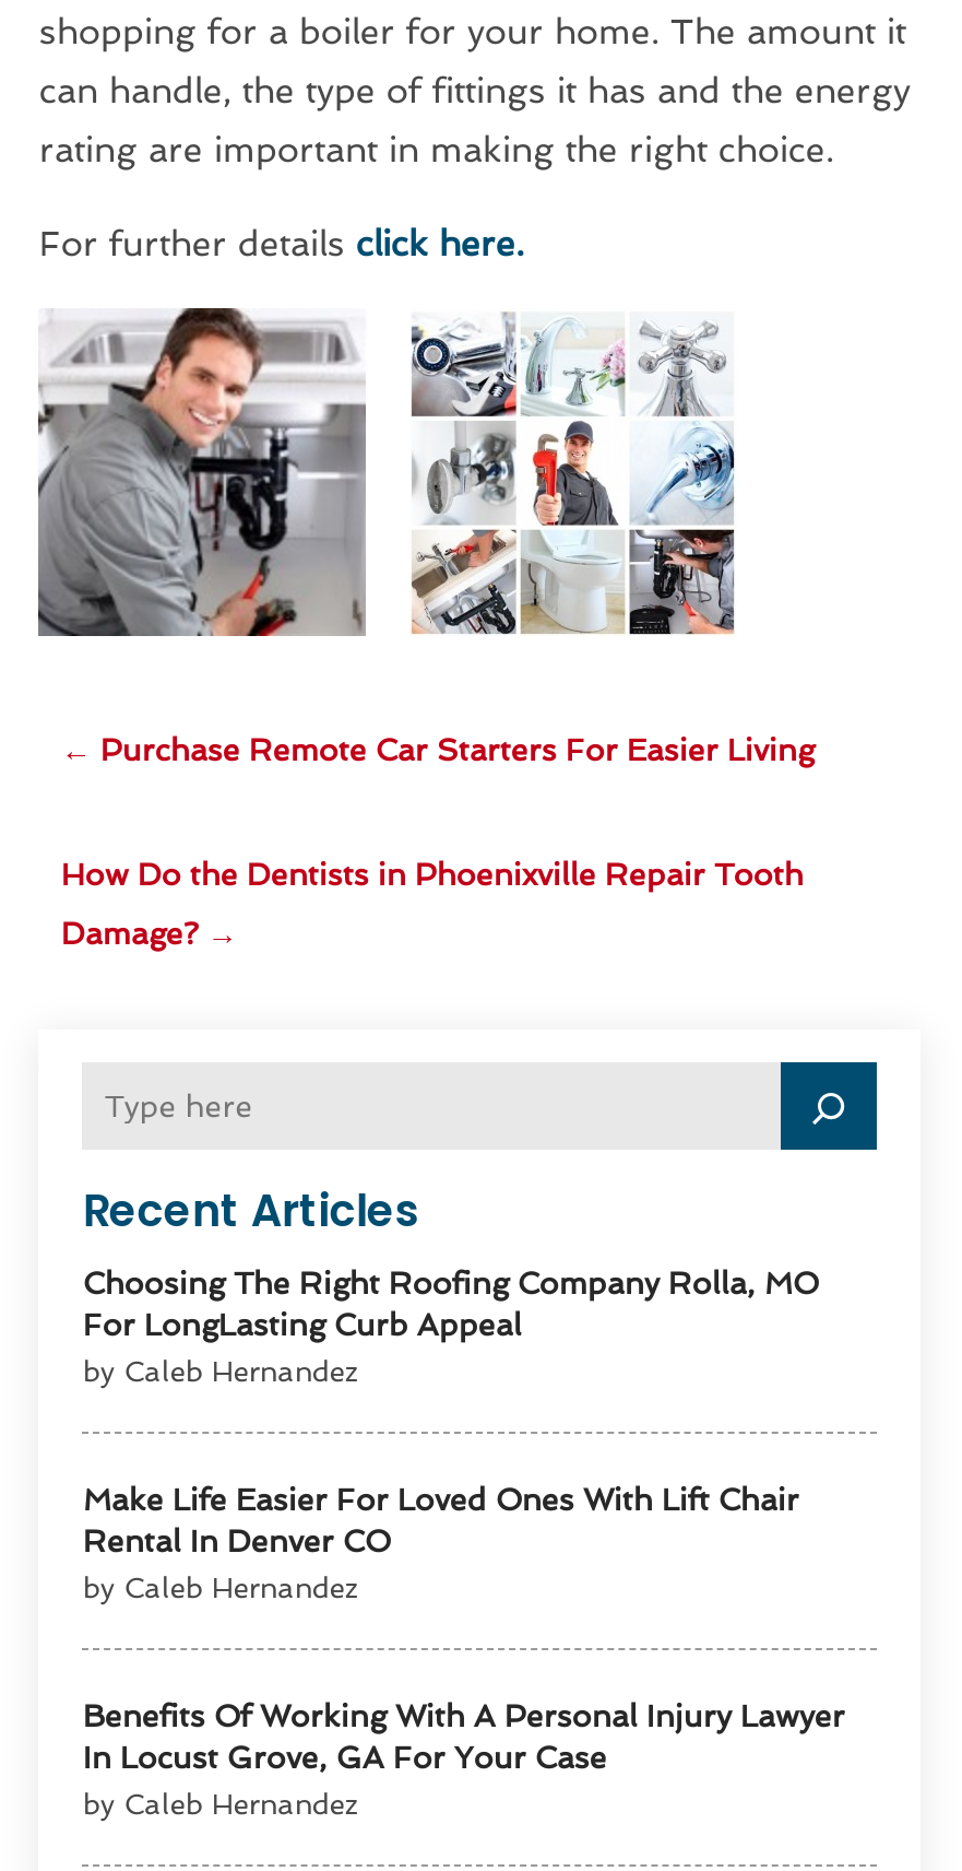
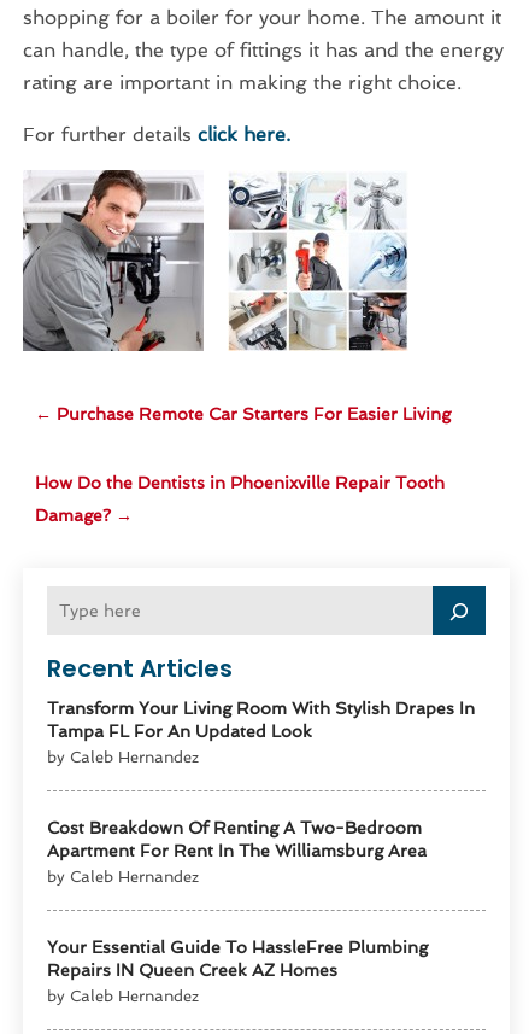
[83,1265,819,1341] Choosing The Right Roofing Company Rolla, MO | For LongLasting Curb Appeal -> [47,698,475,740] Transform Your Living Room With Stylish Drapes In | Tampa FL For An Updated Look
[83,1481,799,1558] Make Life Easier For Loved Ones With Lift Chair | Rental In Denver CO -> [47,818,427,860] Cost Breakdown Of Renting A Two-Bedroom | Apartment For Rent In The Williamsburg Area
[83,1697,845,1774] Benefits Of Working With A Personal Injury Lawyer | In Locust Grove, GA For Your Case -> [47,937,428,979] Your Essential Guide To HassleFree Plumbing | Repairs IN Queen Creek AZ Homes

